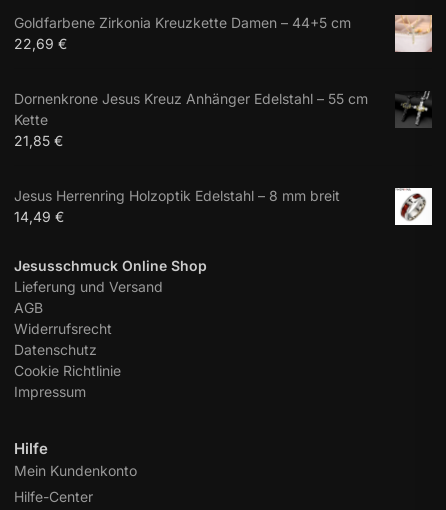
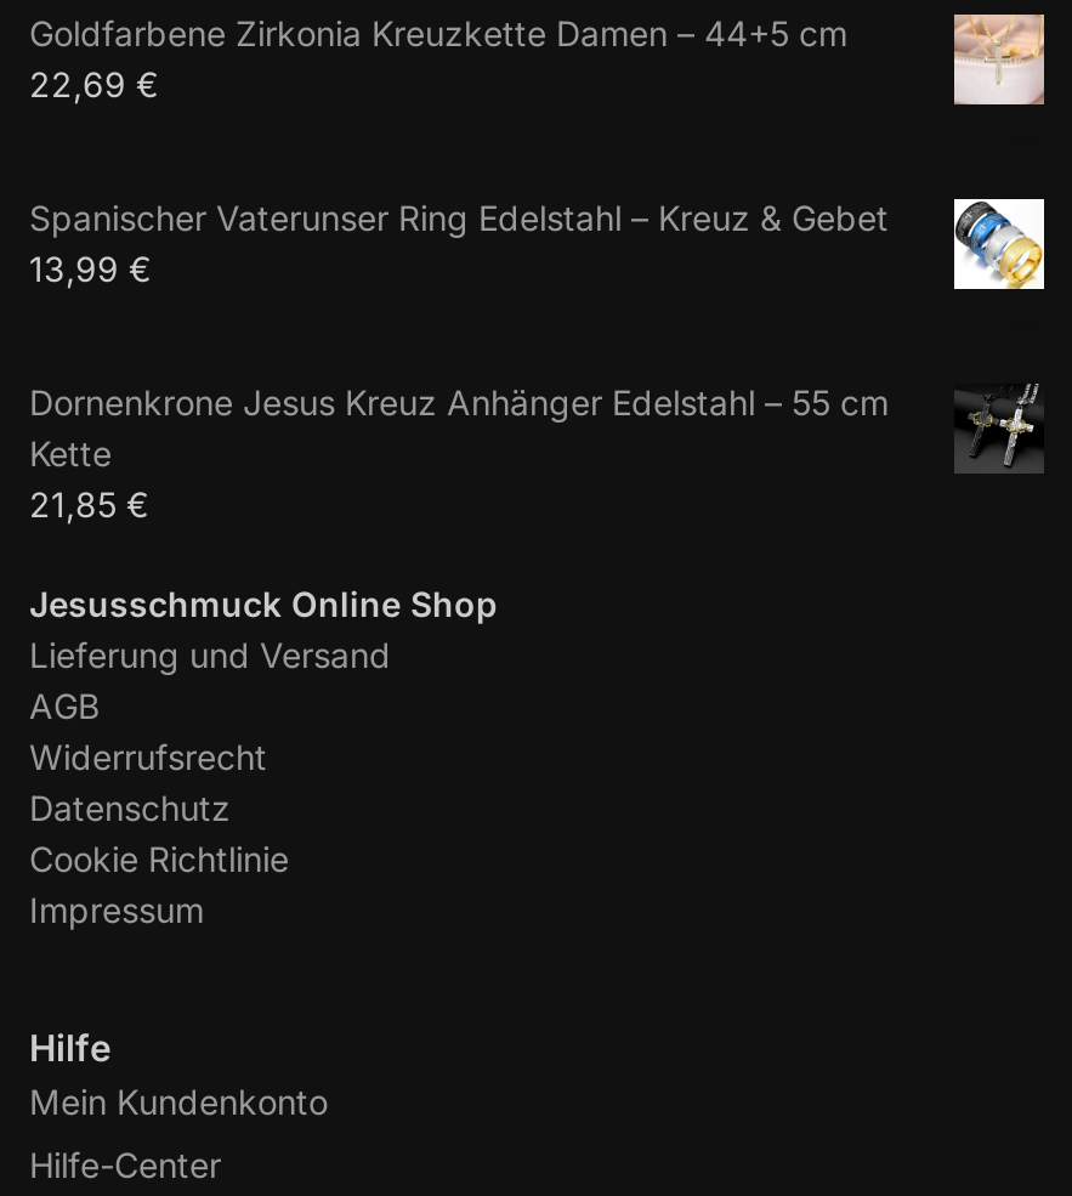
none -> [29,197,1047,291] [image] | Spanischer Vaterunser Ring Edelstahl – Kreuz & Gebet | 13,99 €
moved [14,90,432,149] -> [29,382,1044,525]: [image] | Dornenkrone Jesus Kreuz Anhänger Edelstahl – 55 cm | Kette | 21,85 €
[14,187,340,225] Jesus Herrenring Holzoptik Edelstahl – 8 mm breit | 14,49 € -> none
[394,187,433,226] [image] -> none

